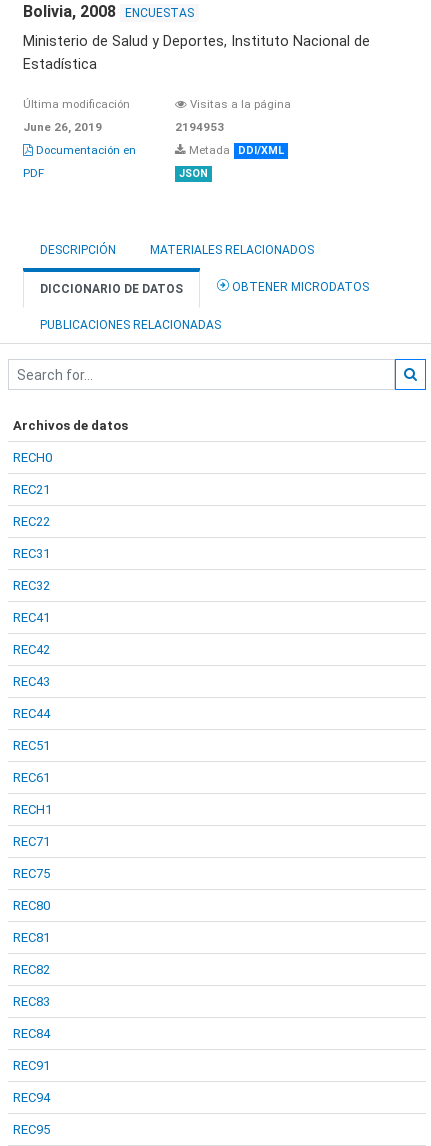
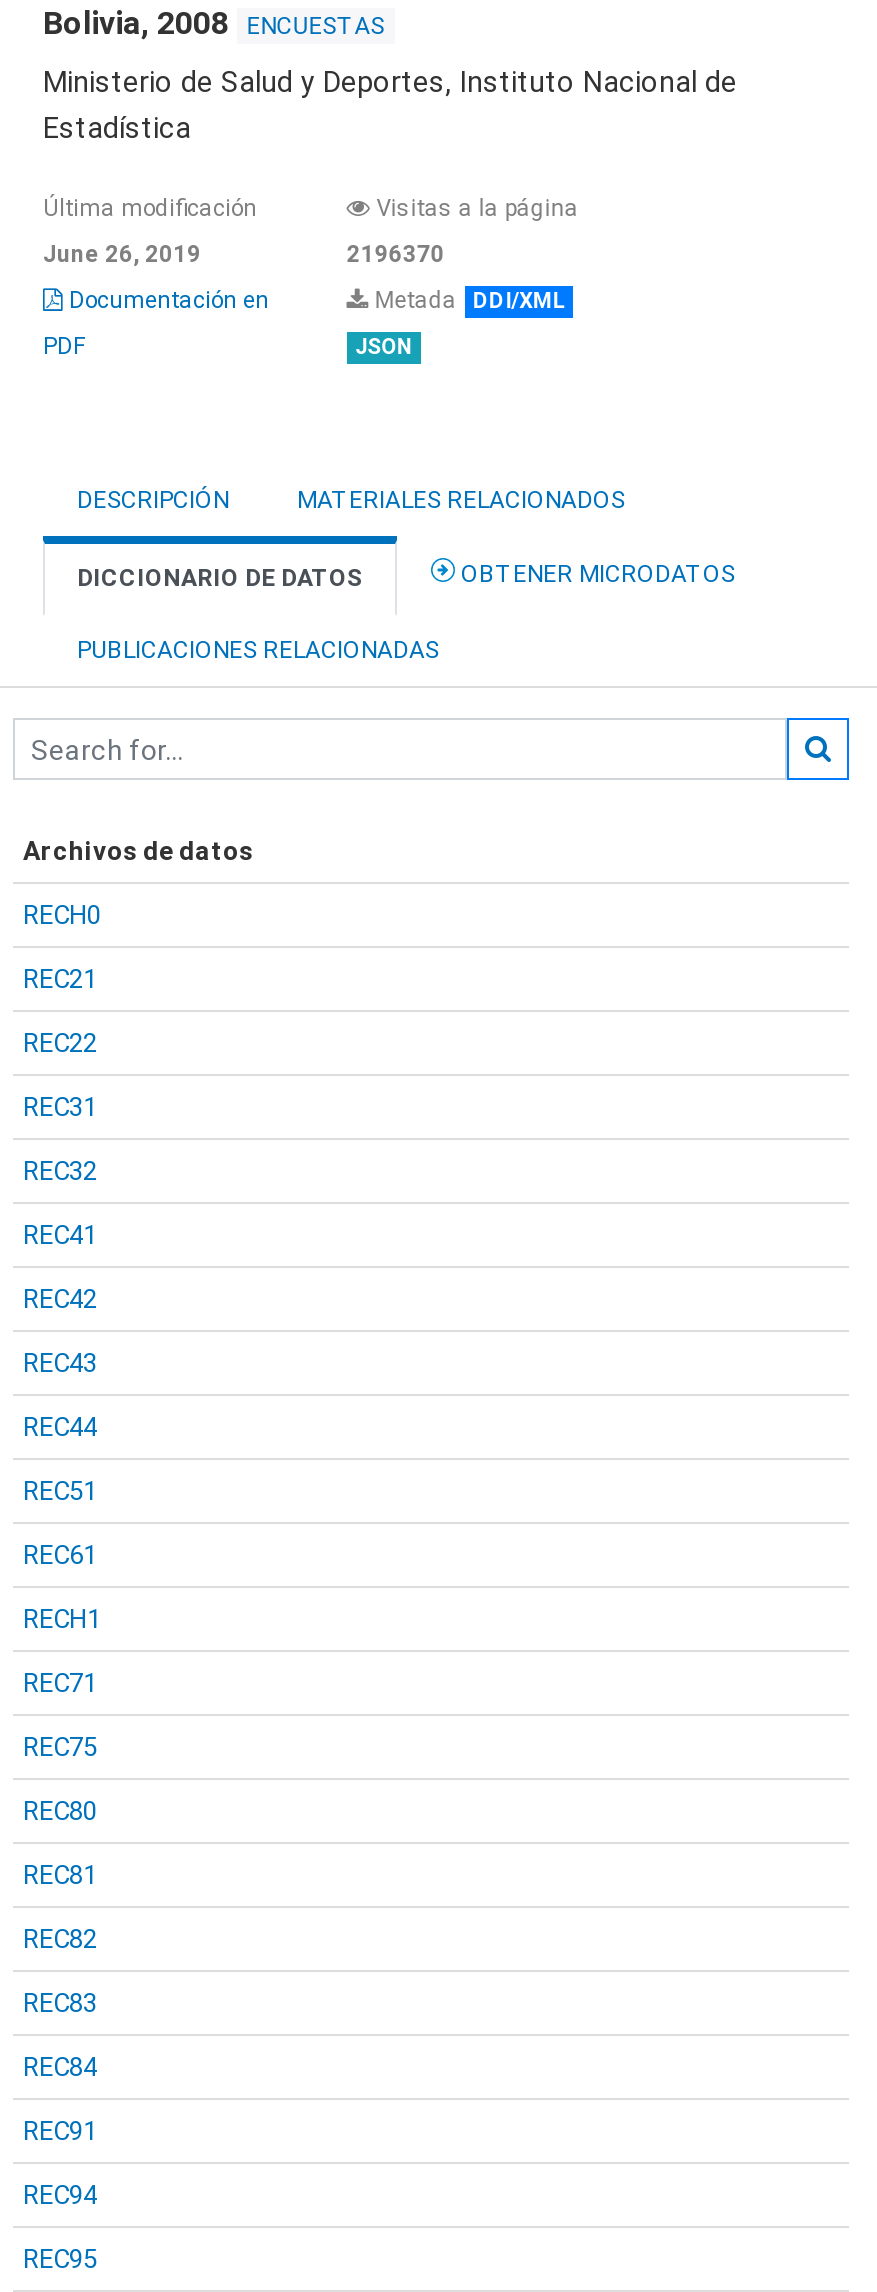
[175,120,224,134] 2194953 -> [347,240,445,268] 2196370

